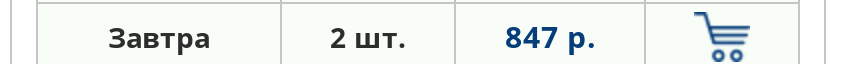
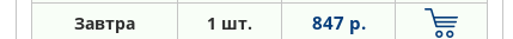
[330,18,406,56] 2 шт. -> [207,12,252,34] 1 шт.

